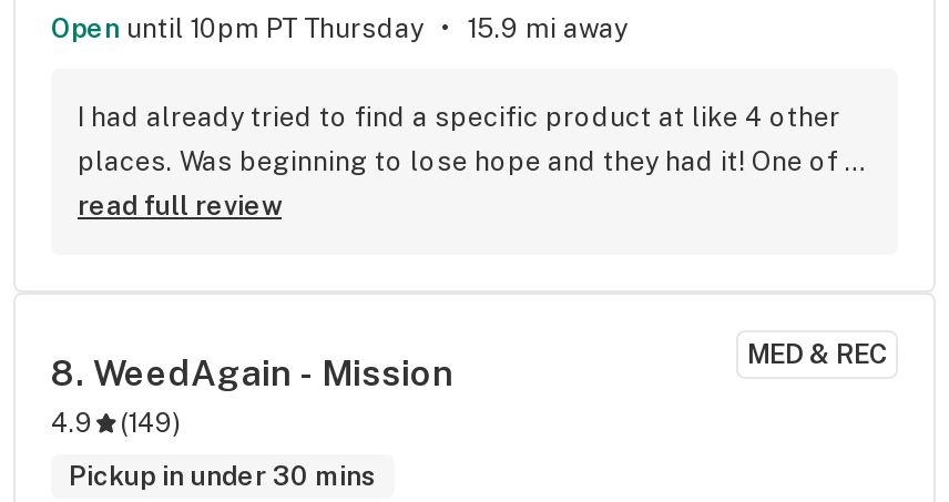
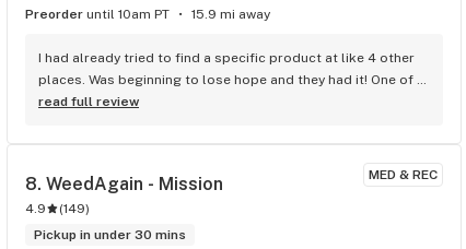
[71,13,424,44] Open until 10pm PT Thursday -> [34,7,170,22] Preorder until 10am PT

